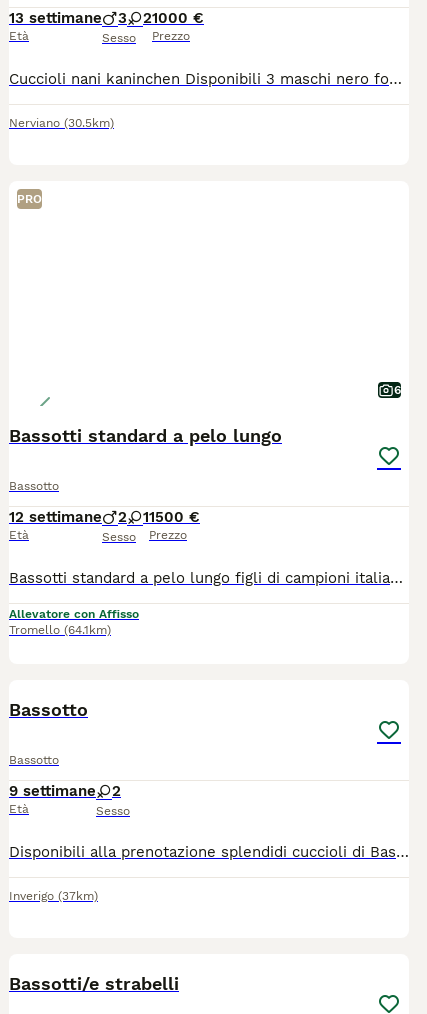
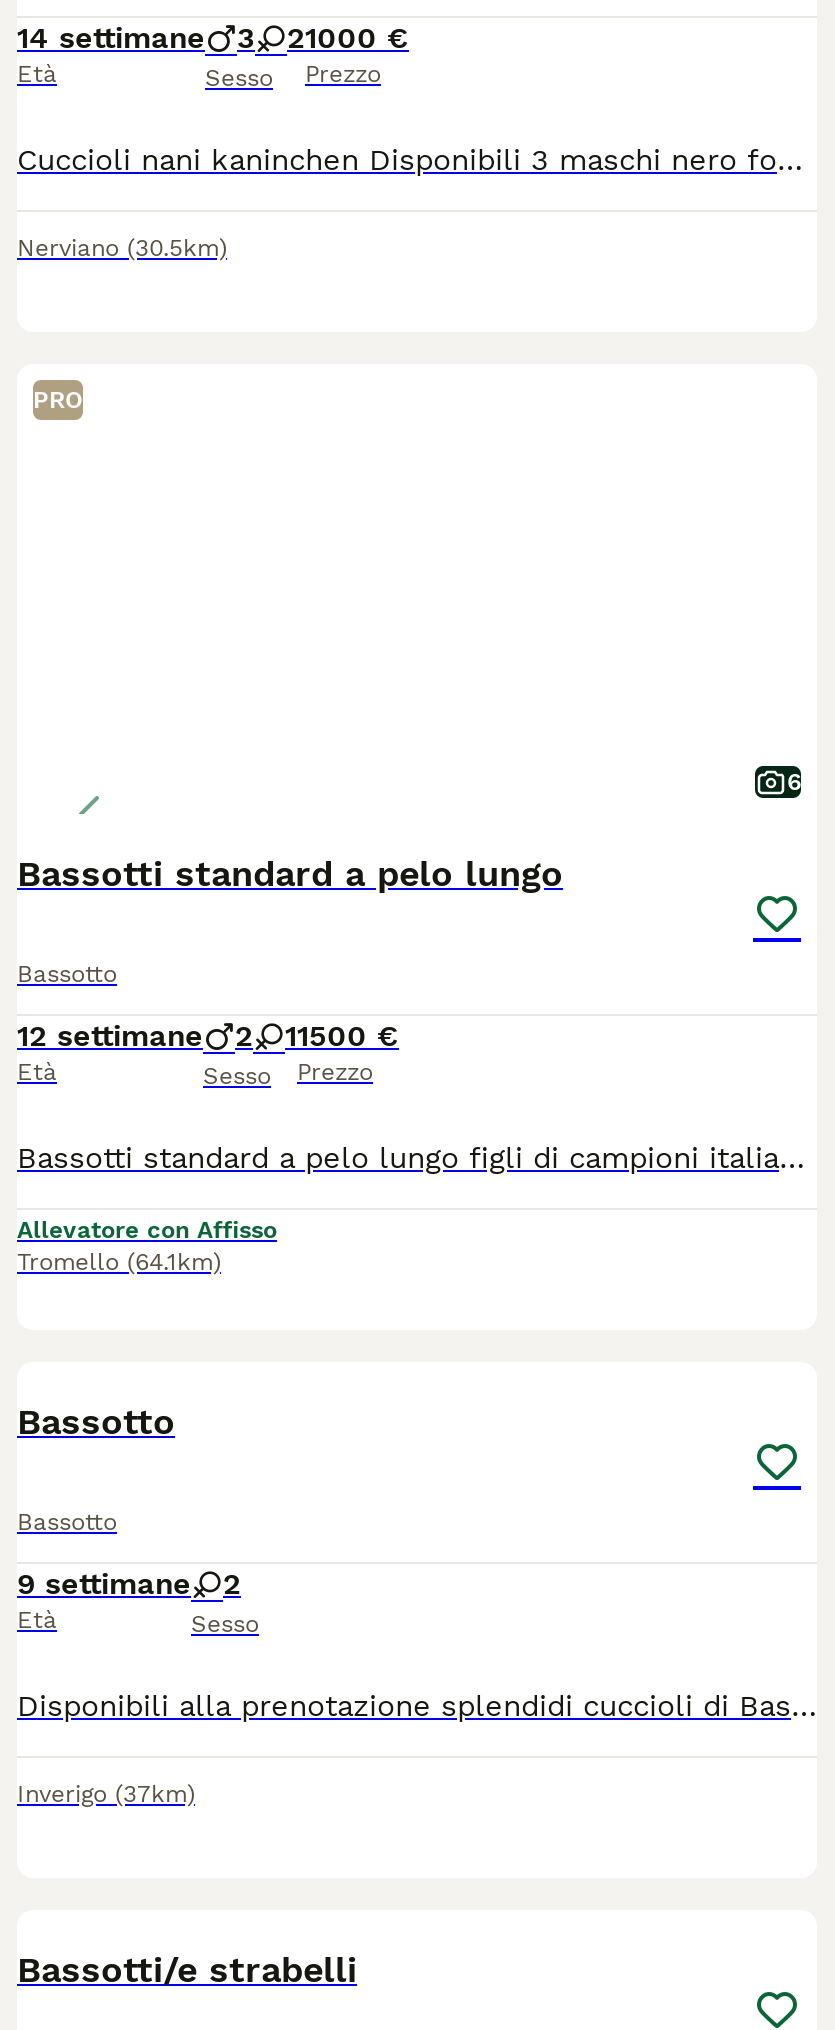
[9,9,204,27] 13 settimane 3 2 1000 € -> [17,20,409,56] 14 settimane 3 2 1000 €

